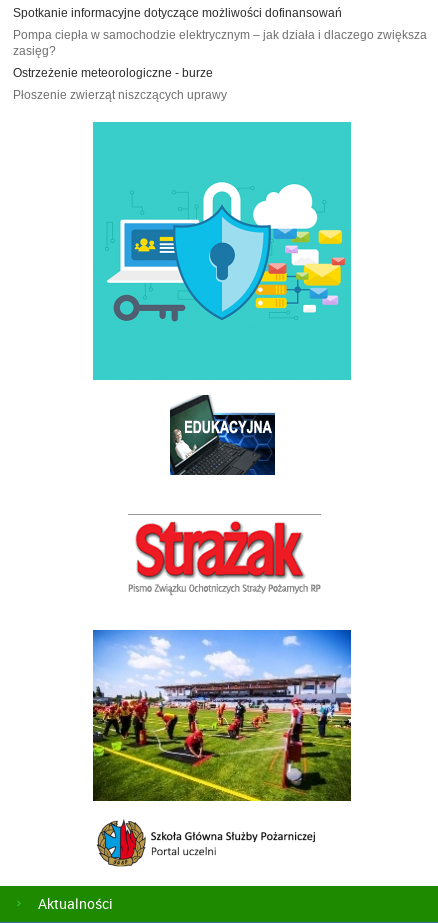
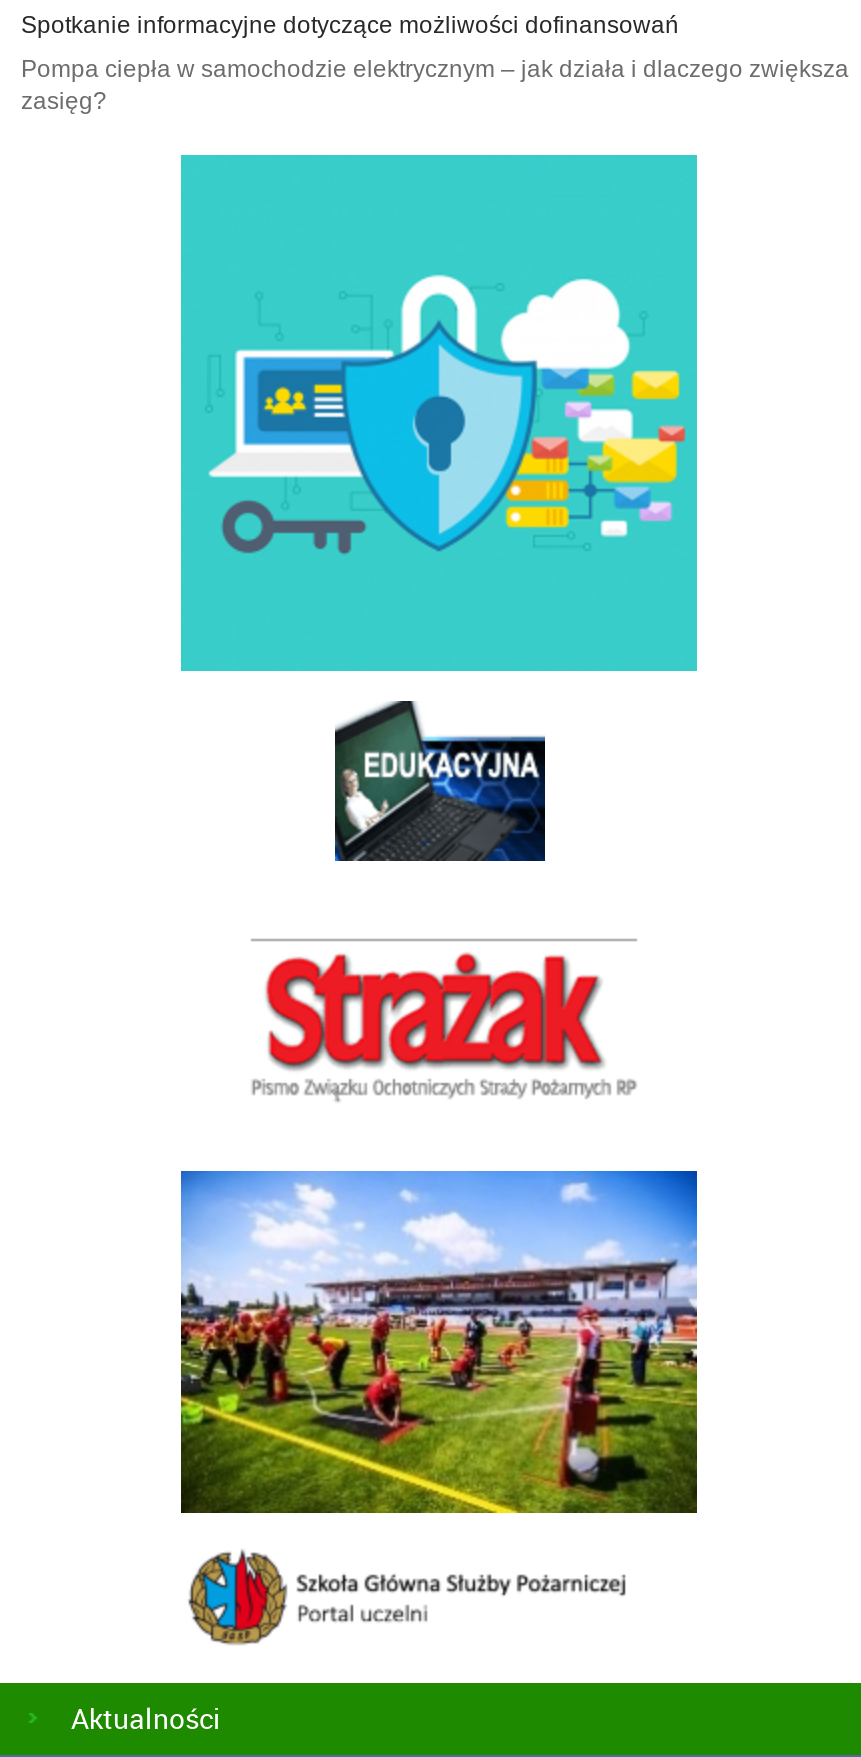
[13,65,227,101] Ostrzeżenie meteorologiczne - burze | Płoszenie zwierząt niszczących uprawy -> none

